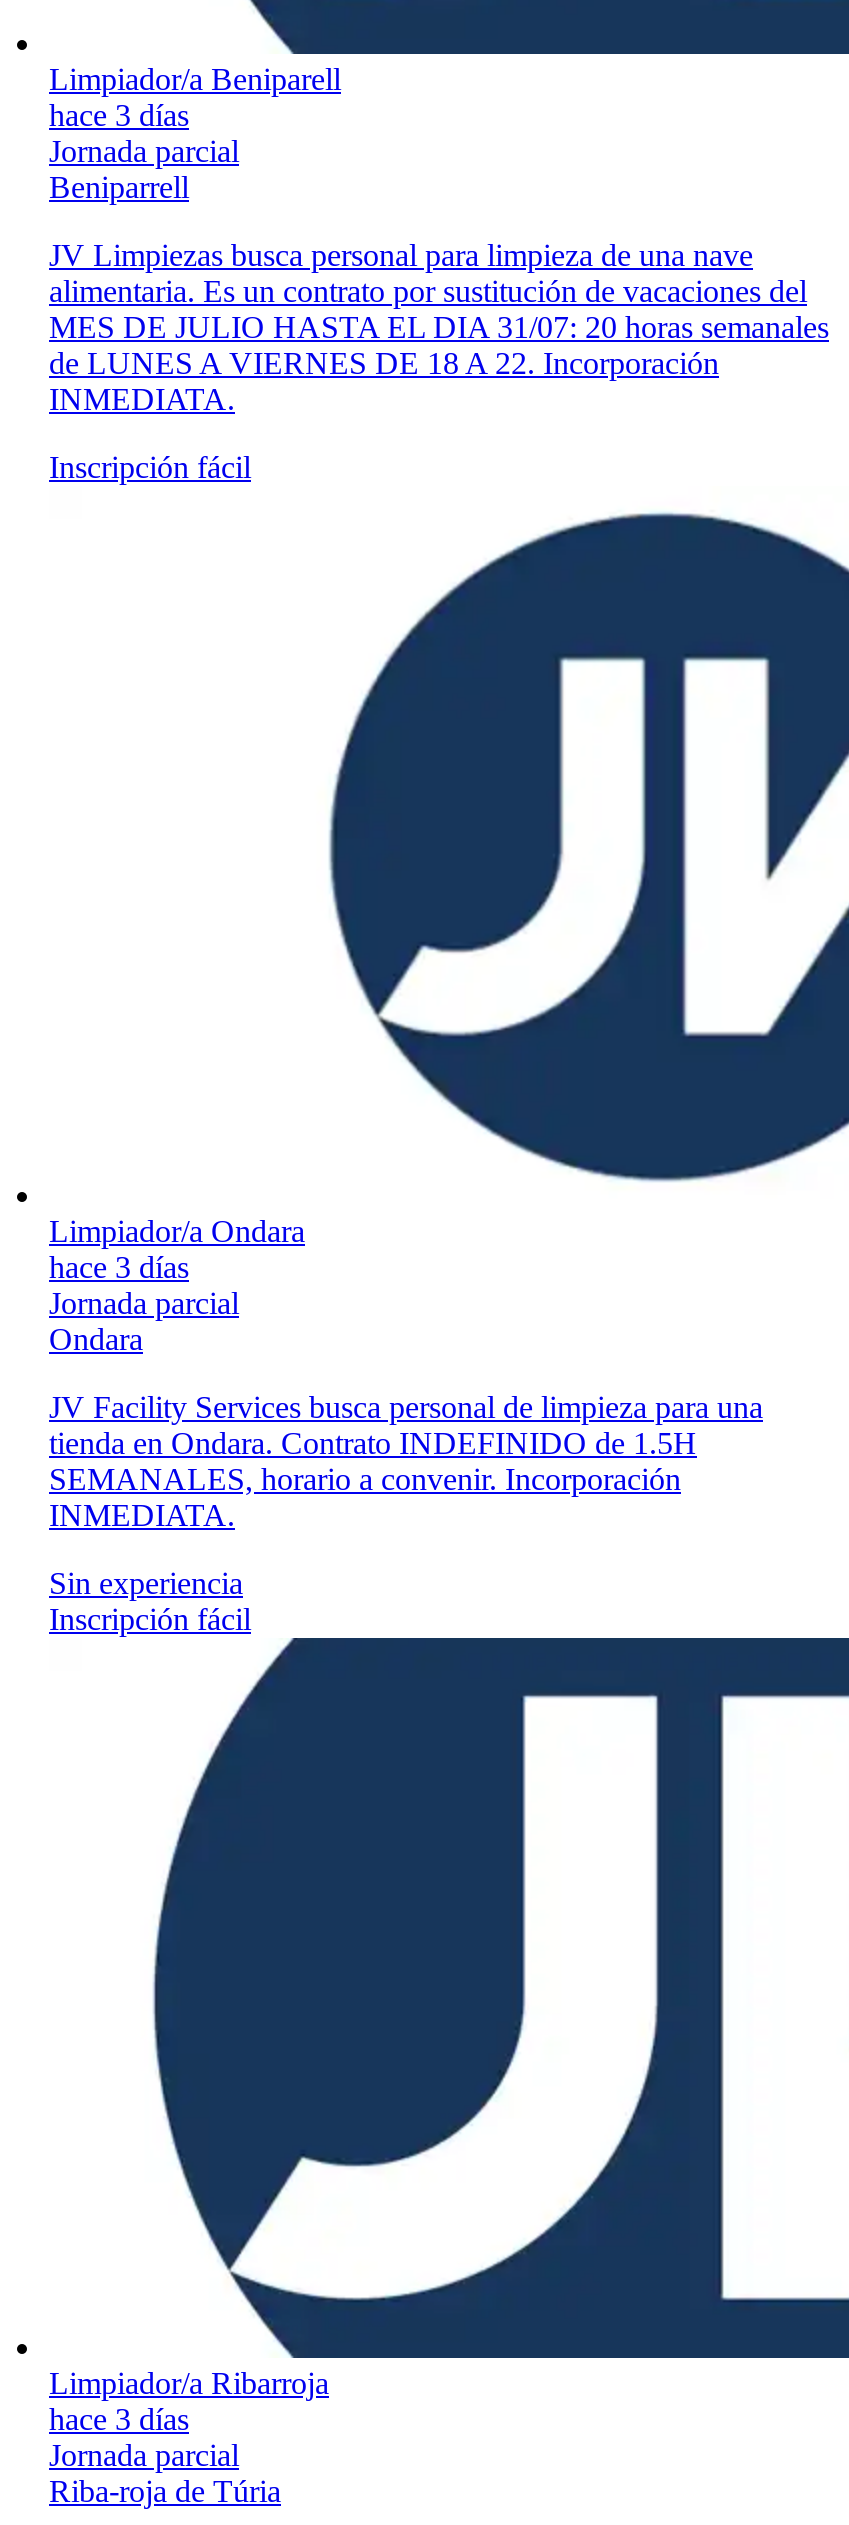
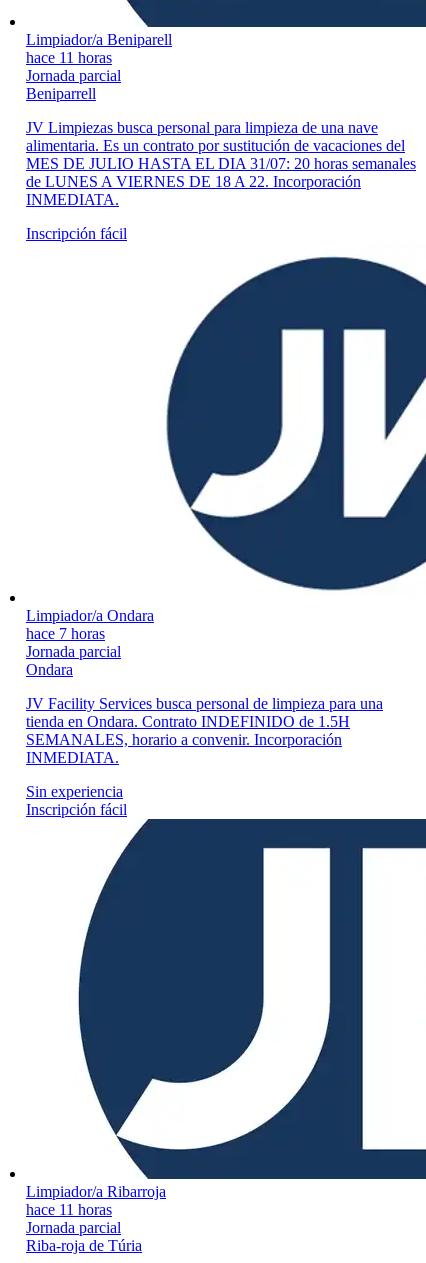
[49,98,189,132] hace 3 días -> [26,49,112,66] hace 11 horas
[49,1250,189,1284] hace 3 días -> [26,625,105,642] hace 7 horas
[49,2402,189,2436] hace 3 días -> [26,1201,112,1218] hace 11 horas

